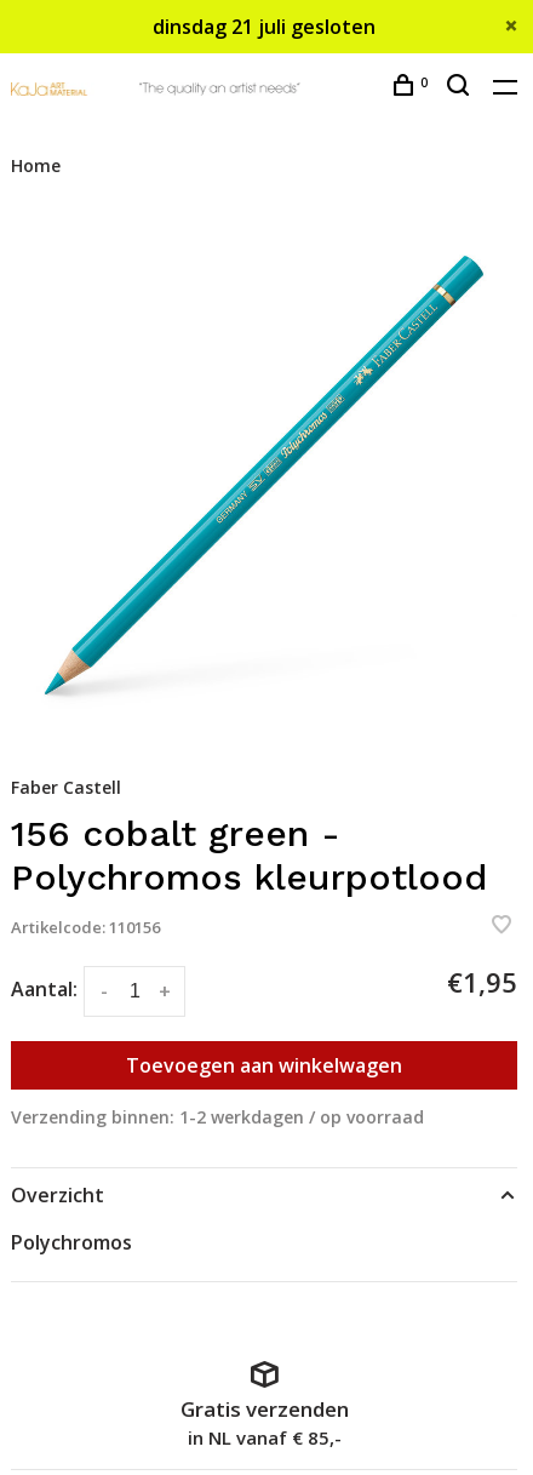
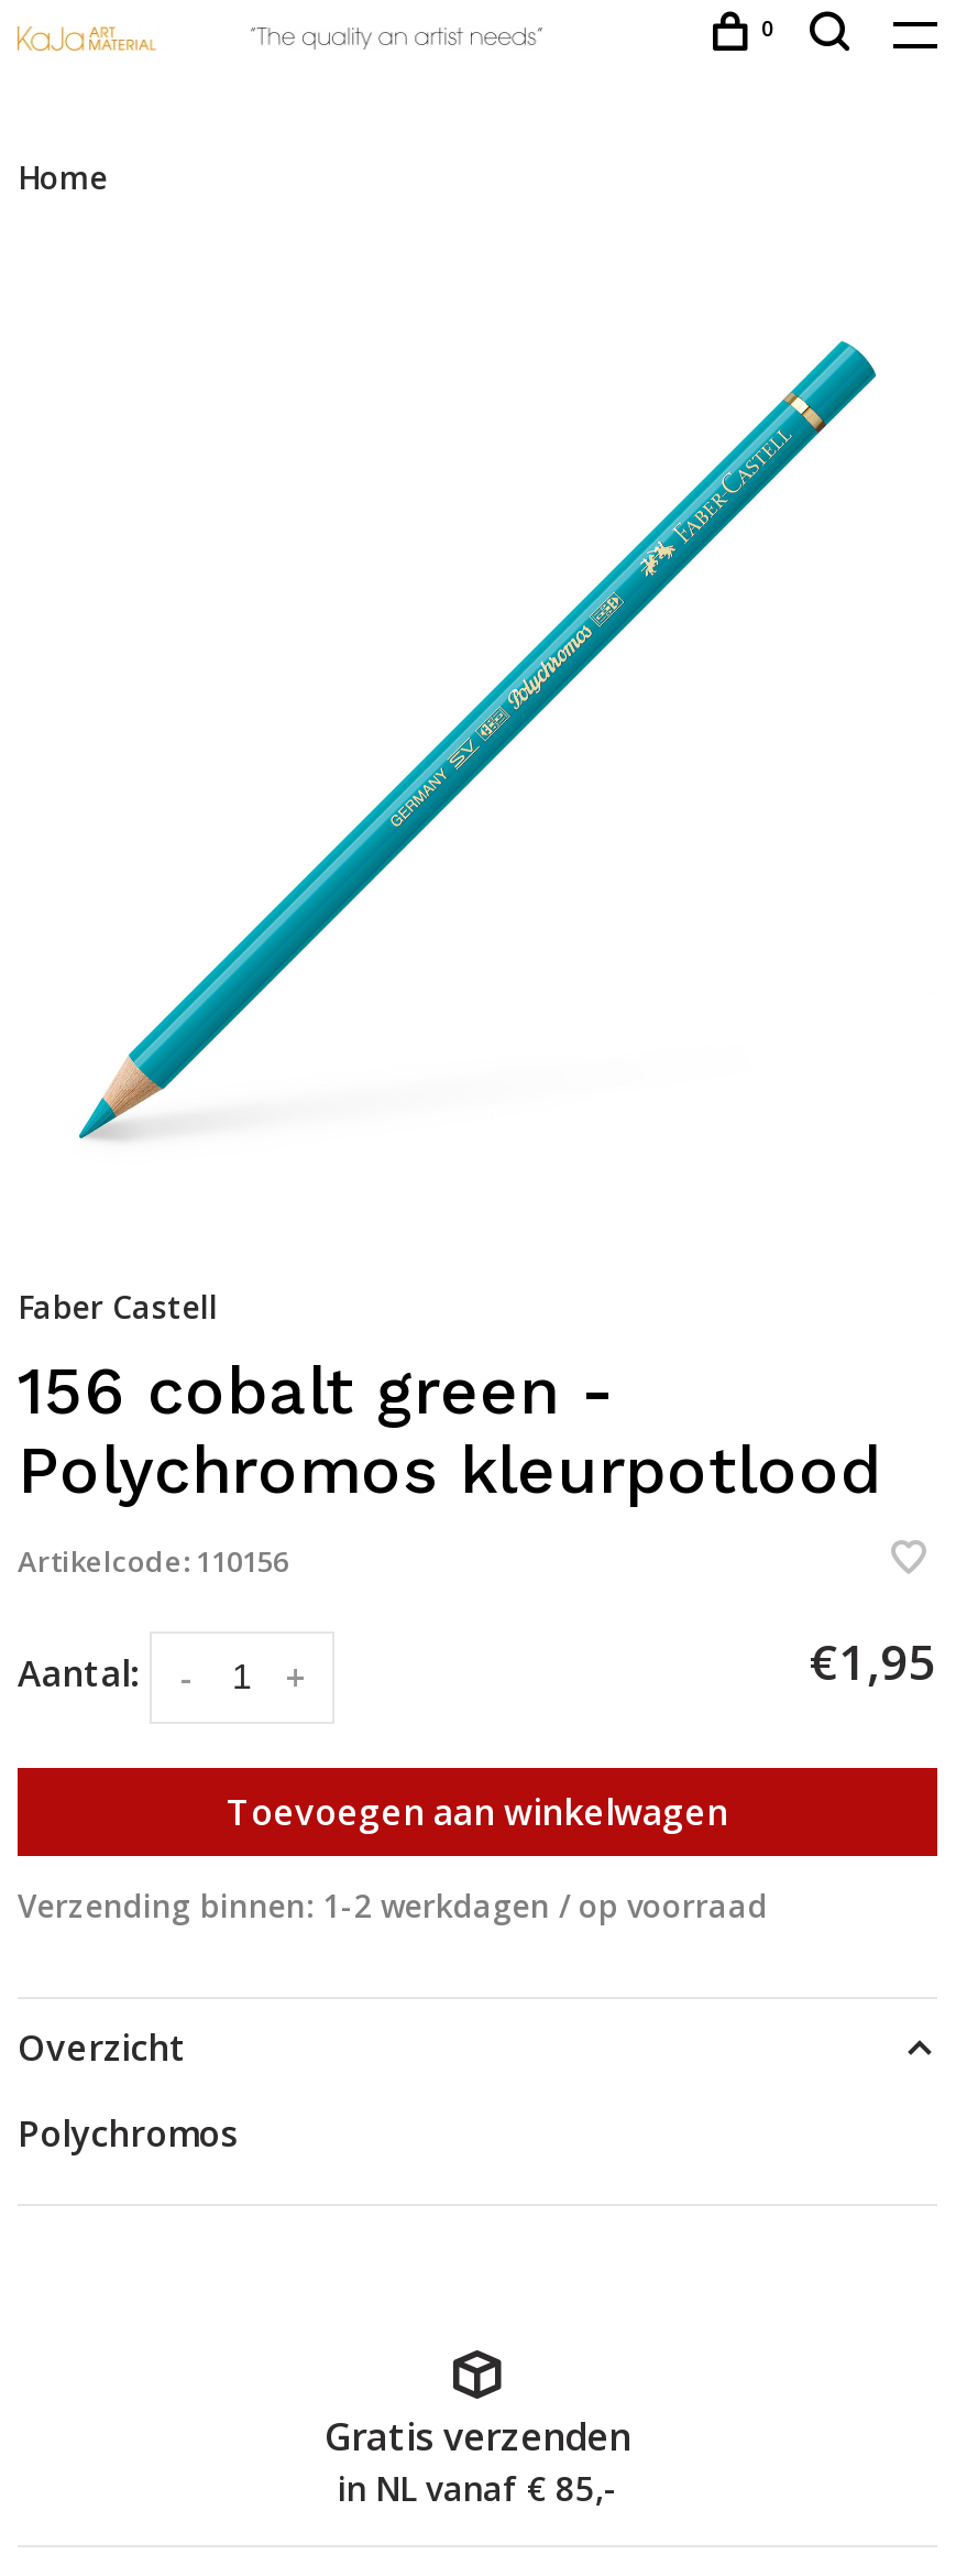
[153,13,376,40] dinsdag 21 juli gesloten -> none

